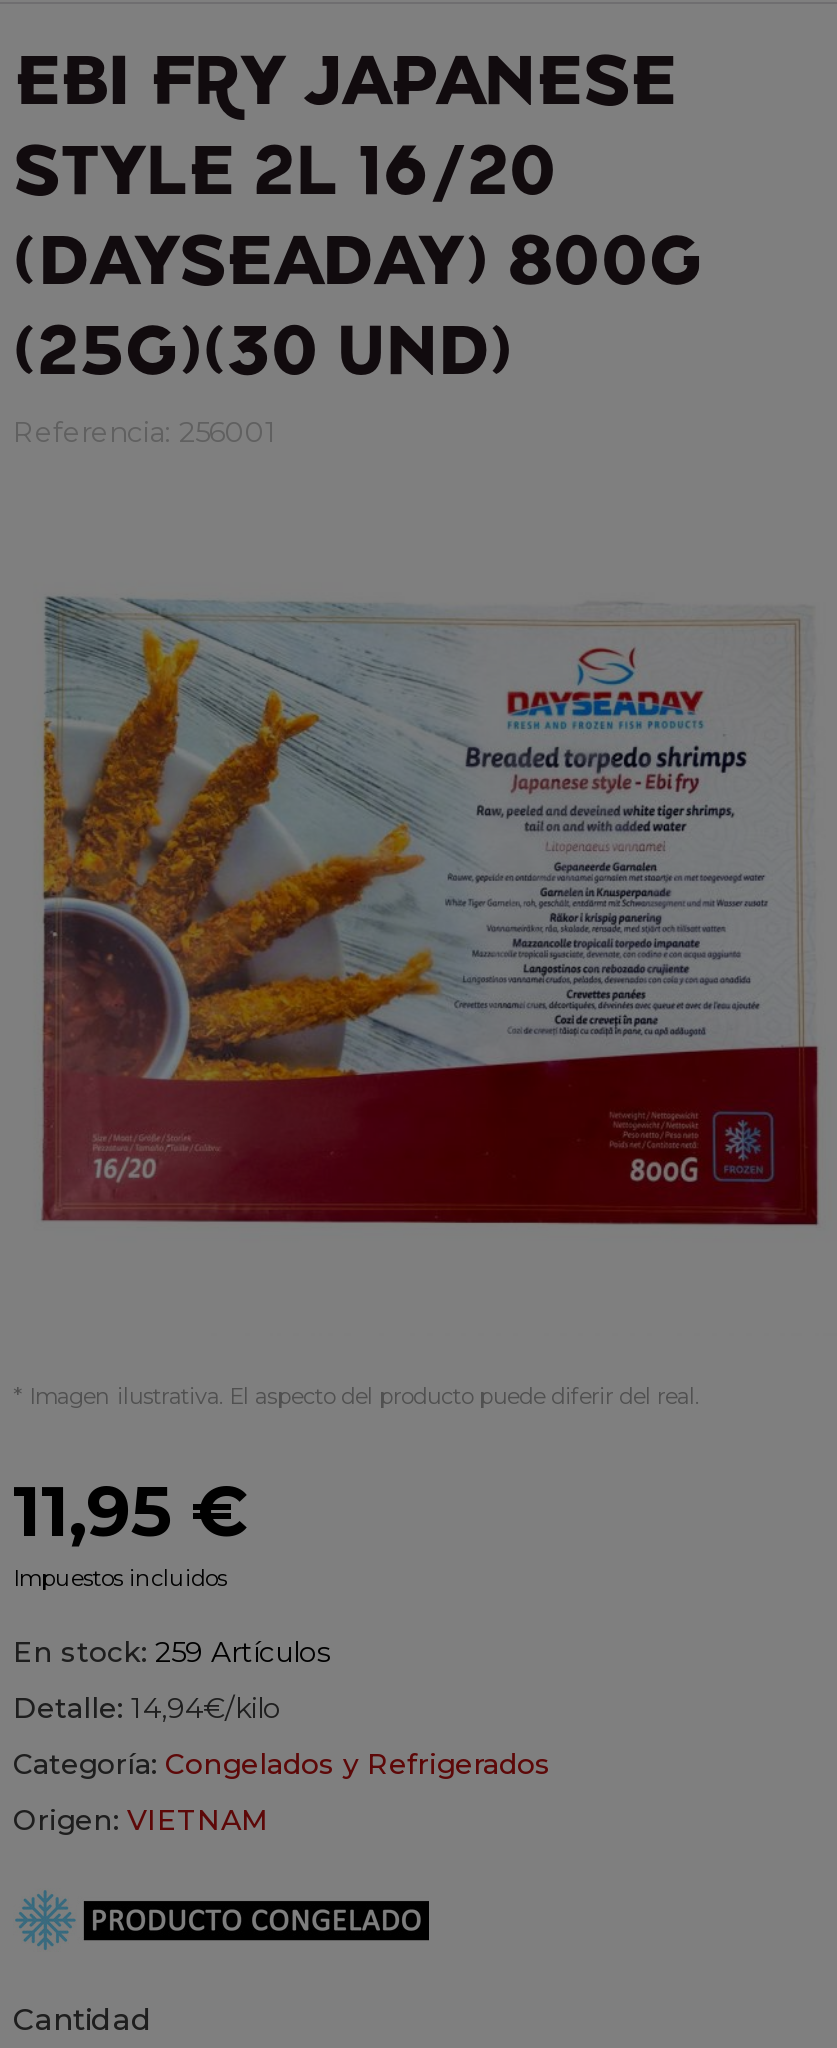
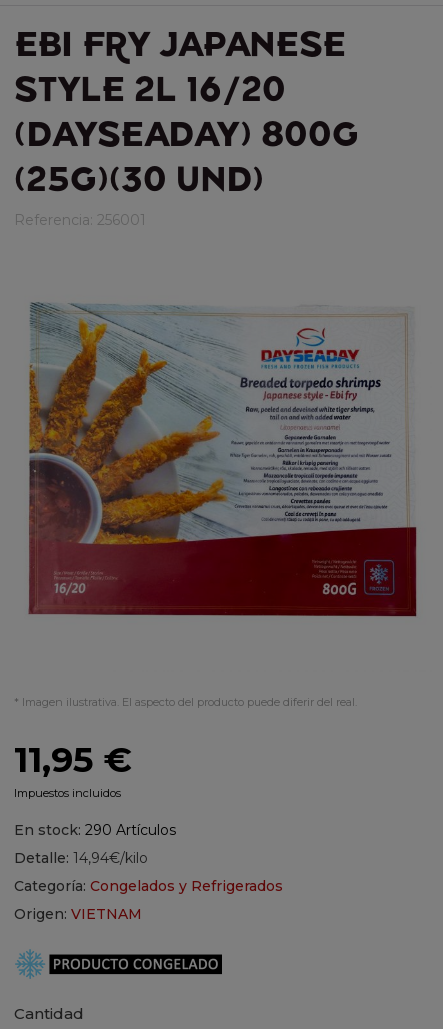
[13,1634,331,1670] En stock: 259 Artículos -> [14,821,176,839] En stock: 290 Artículos

